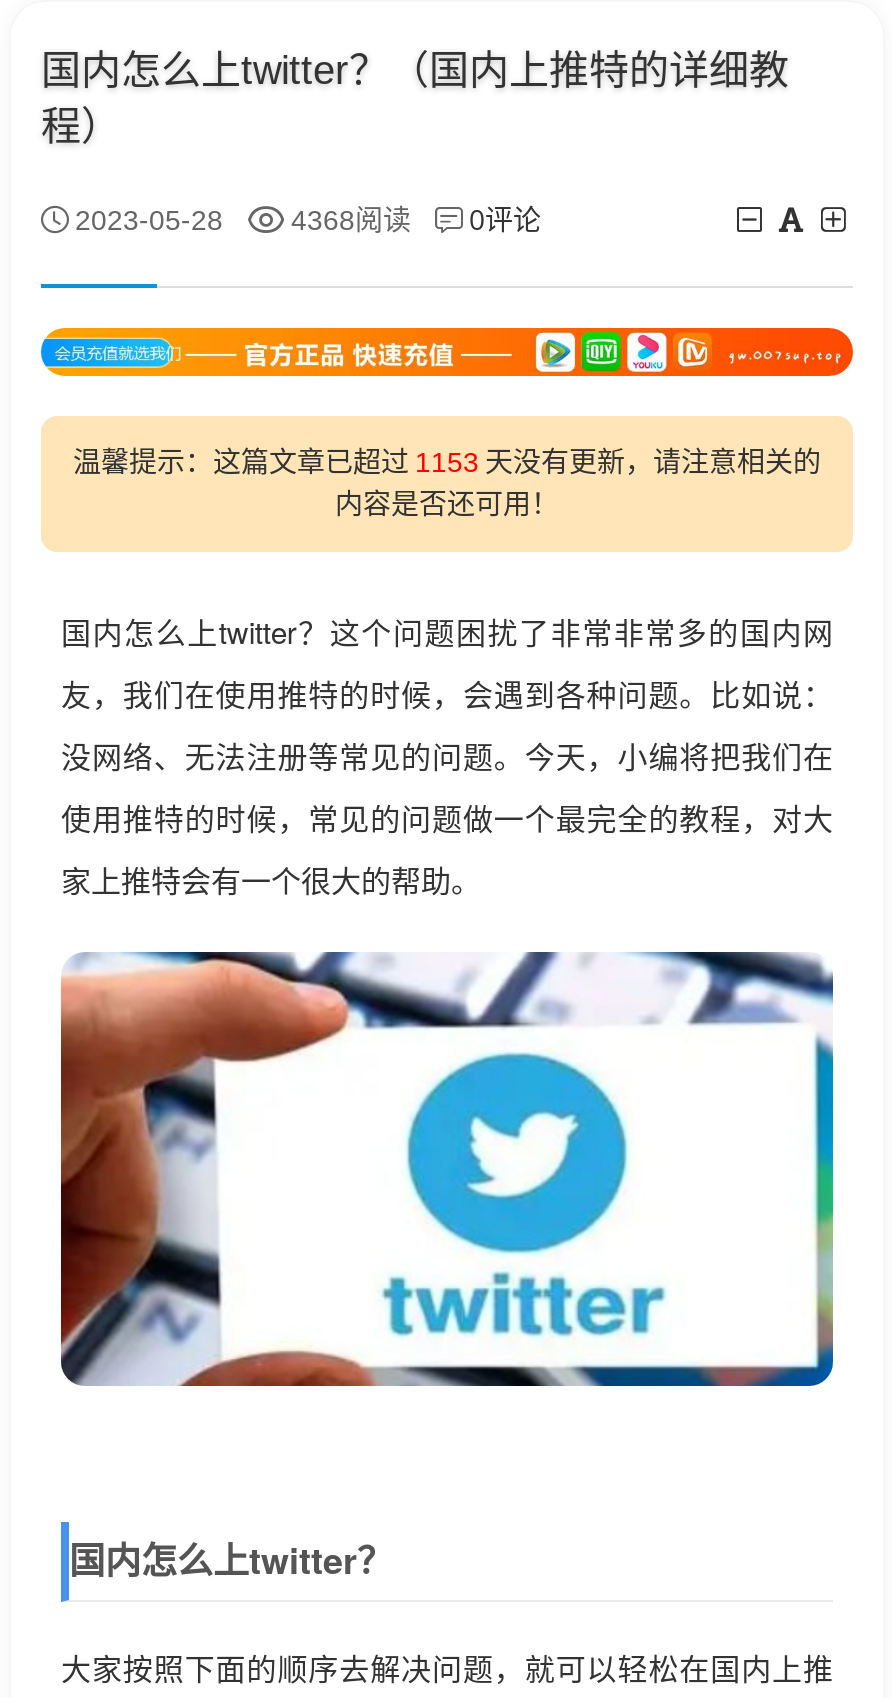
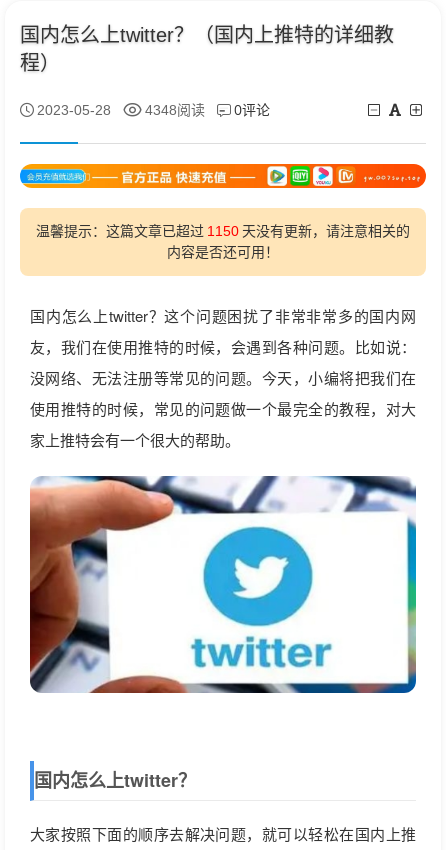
[291,200,541,238] 4368阅读 0评论 -> [145,100,270,119] 4348阅读 0评论
[73,446,821,478] 温馨提示：这篇文章已超过 1153 天没有更新，请注意相关的 -> [36,223,410,239] 温馨提示：这篇文章已超过 1150 天没有更新，请注意相关的

